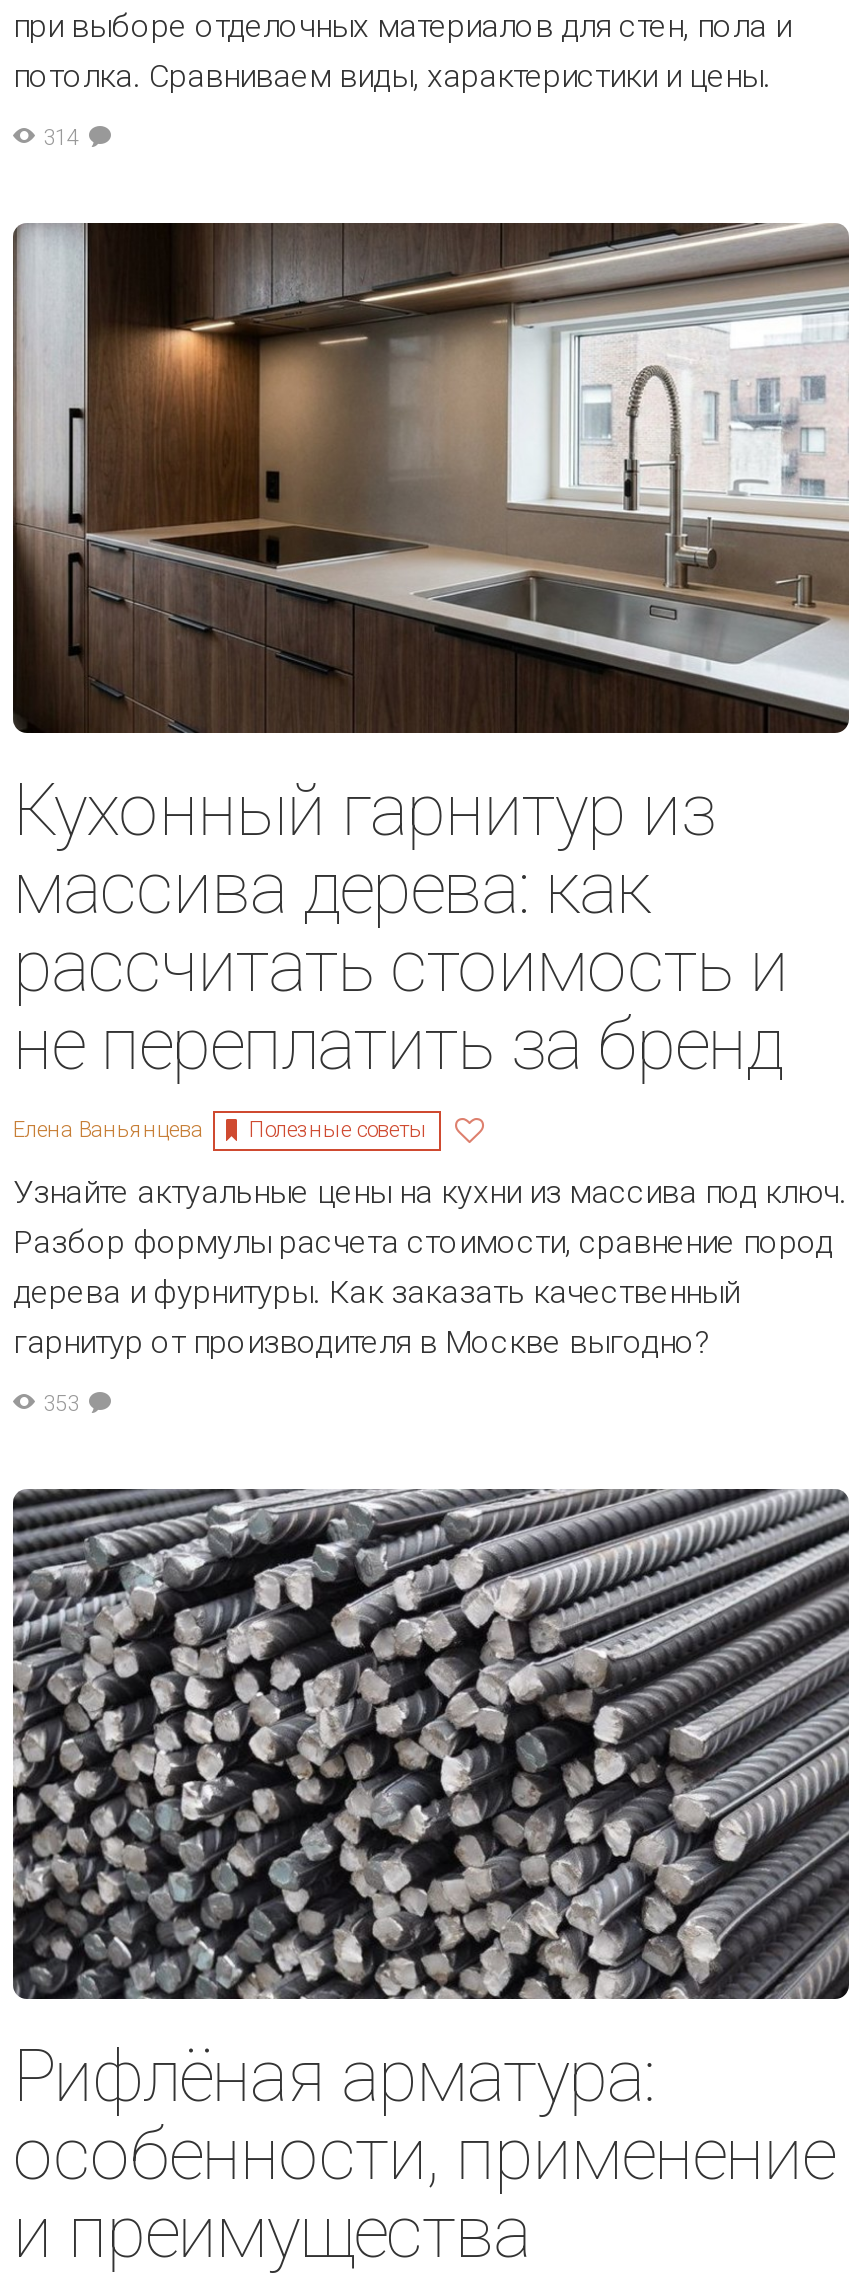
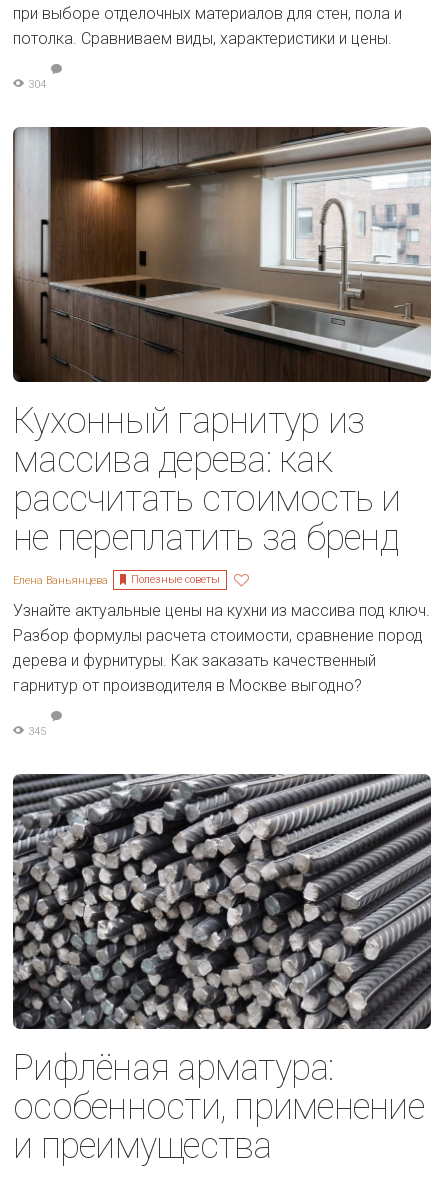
[43,126,79,152] 314 -> [28,78,46,91] 304
[43,1391,79,1417] 353 -> [28,725,46,738] 345

